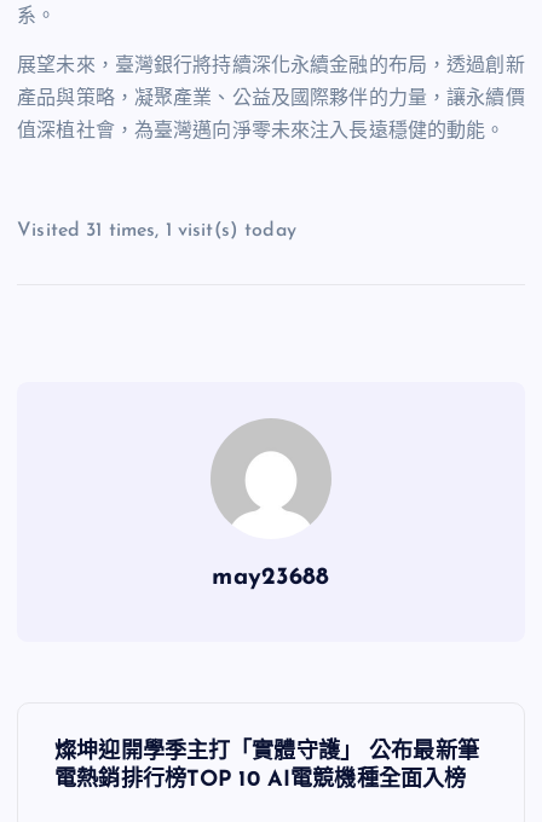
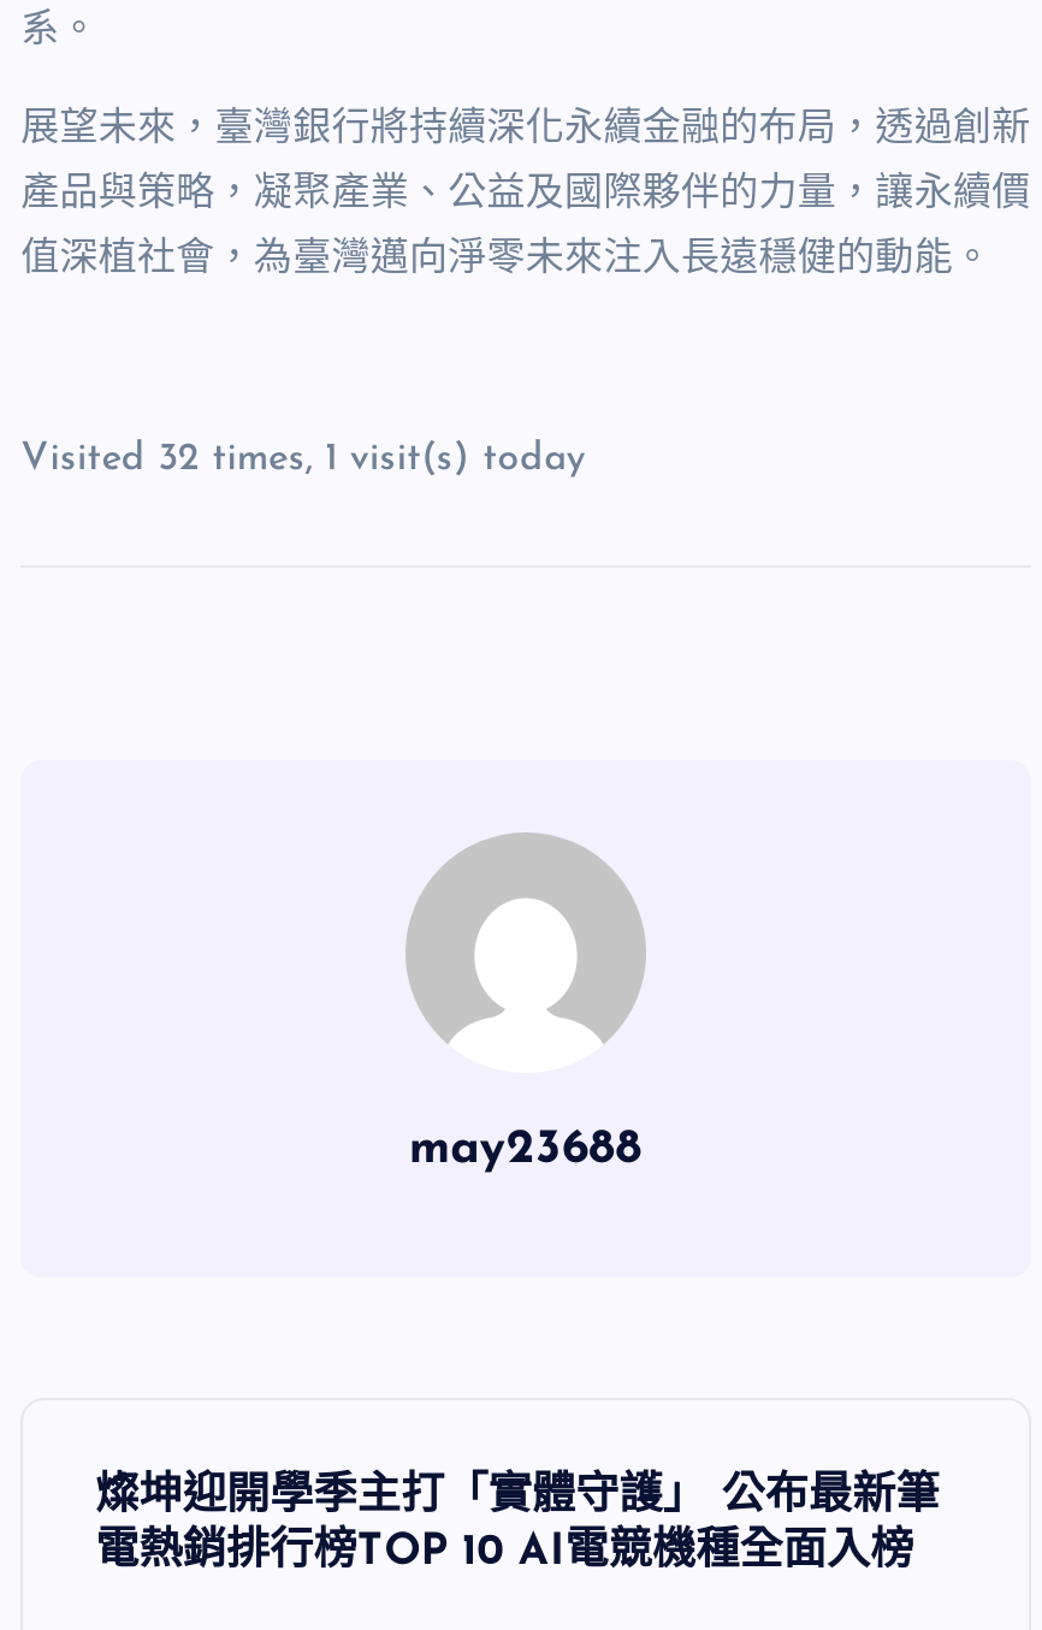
[17,222,296,241] Visited 31 times, 1 visit(s) today -> [21,439,586,478] Visited 32 times, 1 visit(s) today

